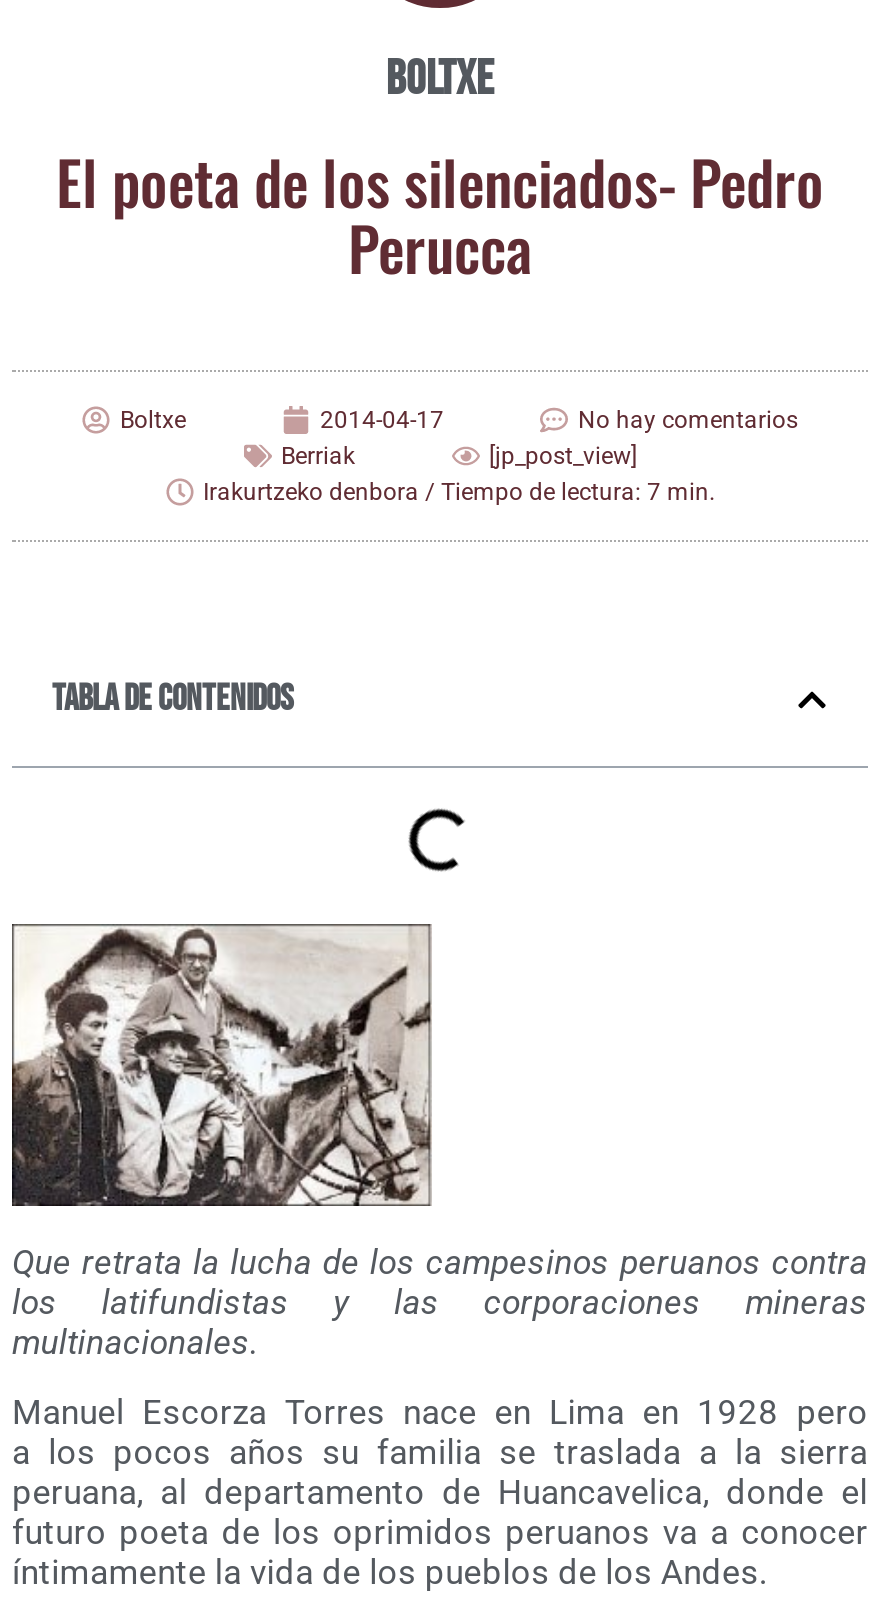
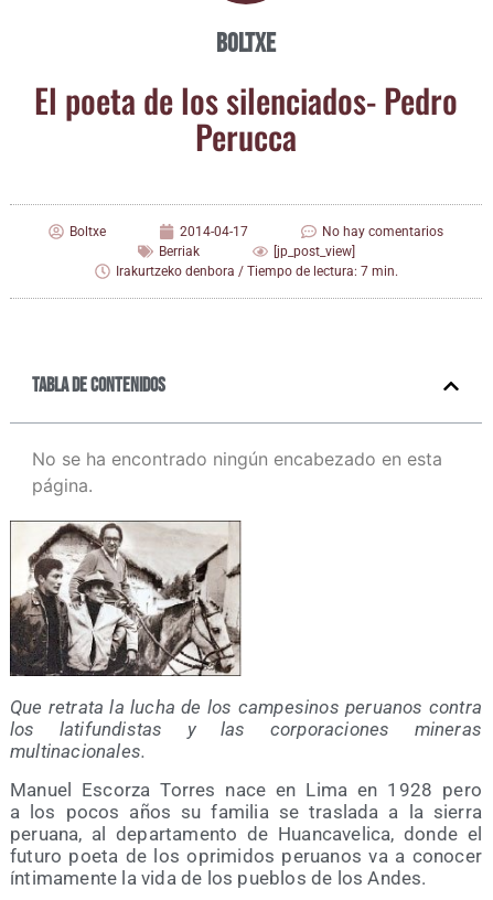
none -> [32,448,442,497] No se ha encontrado ningún encabezado en esta | página.

